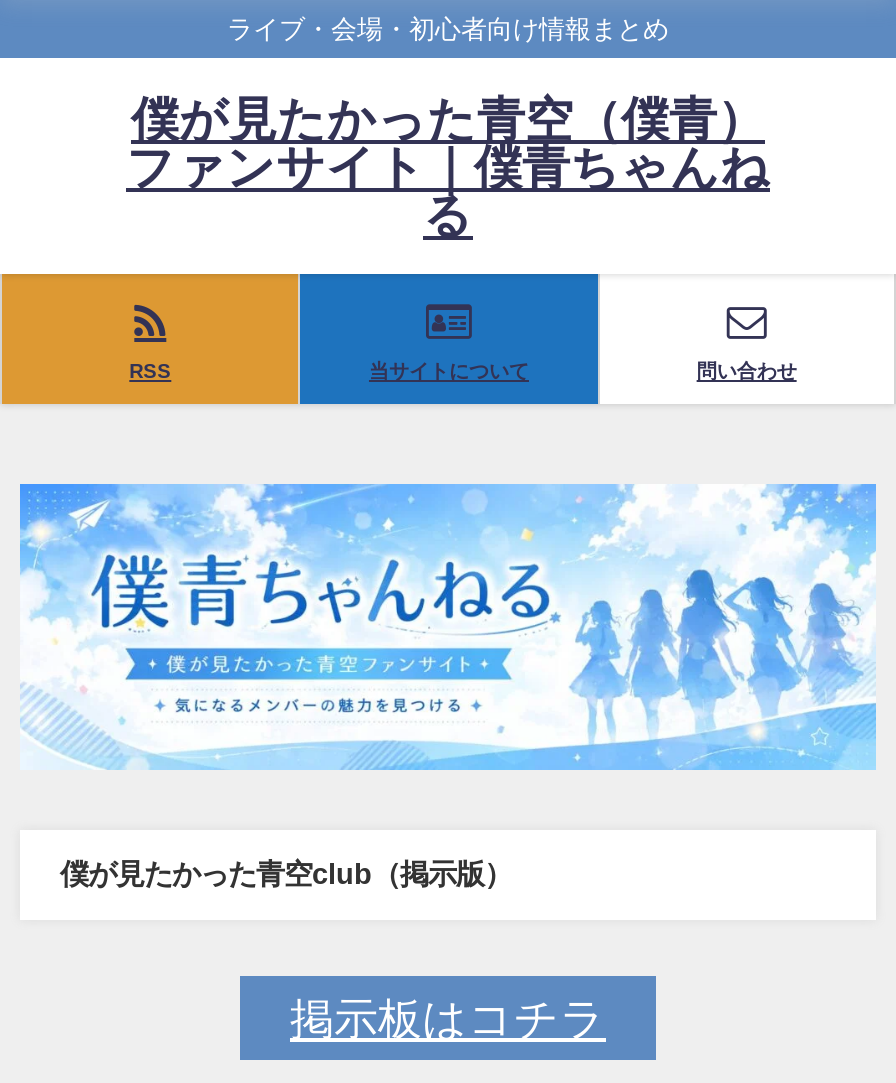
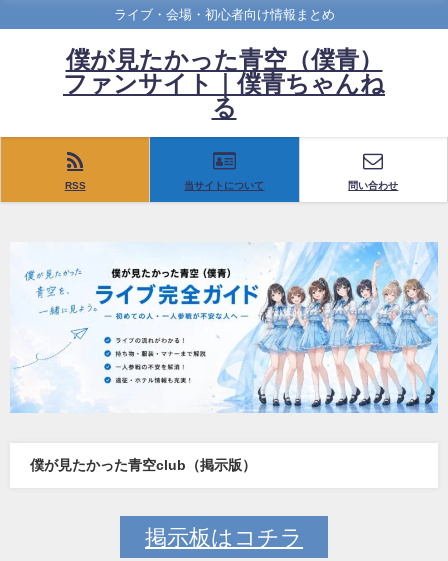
[18,482,874,772] [image] -> [10,241,438,413] [image]

